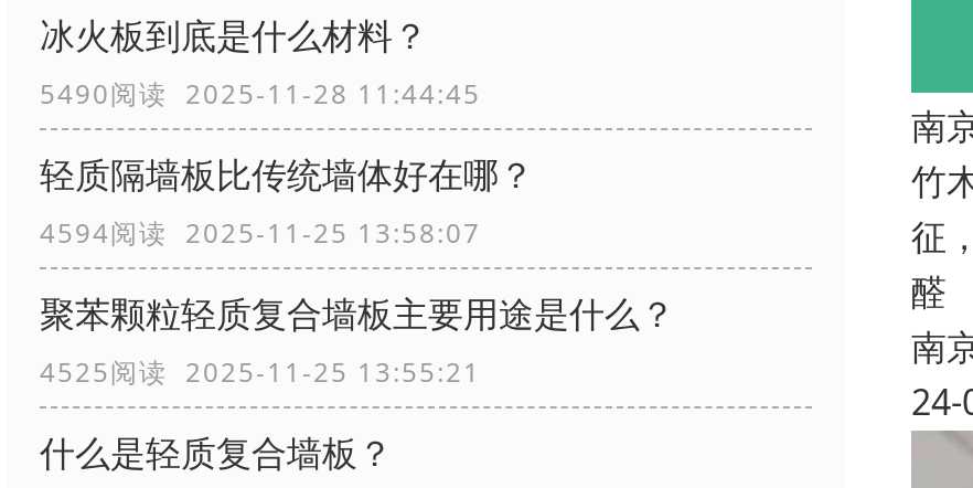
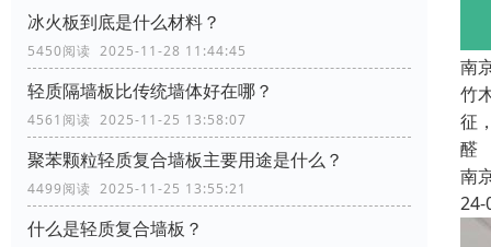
[40,76,481,113] 5490阅读 2025-11-28 11:44:45 -> [27,42,247,60] 5450阅读 2025-11-28 11:44:45
[40,215,481,252] 4594阅读 2025-11-25 13:58:07 -> [27,111,247,129] 4561阅读 2025-11-25 13:58:07
[40,354,481,391] 4525阅读 2025-11-25 13:55:21 -> [27,179,247,198] 4499阅读 2025-11-25 13:55:21

